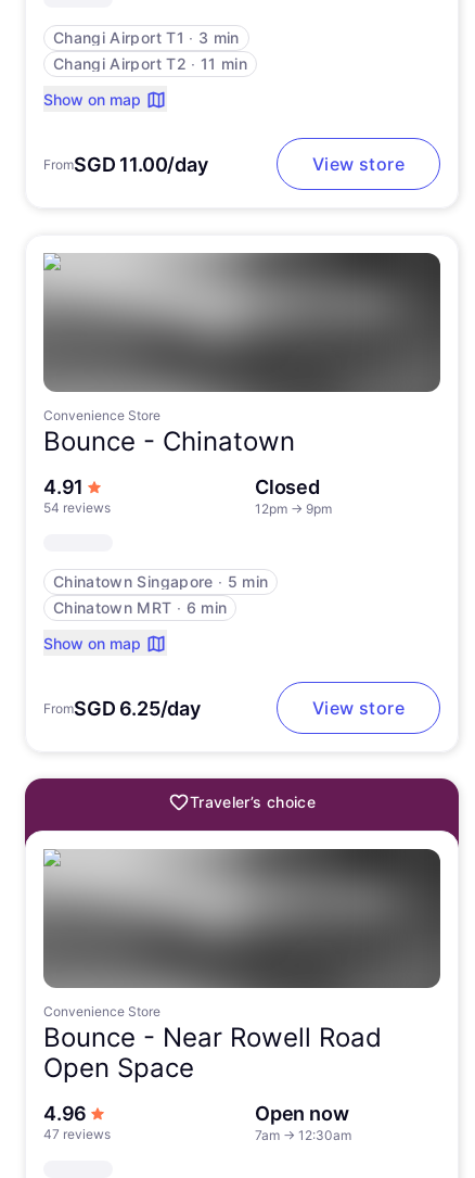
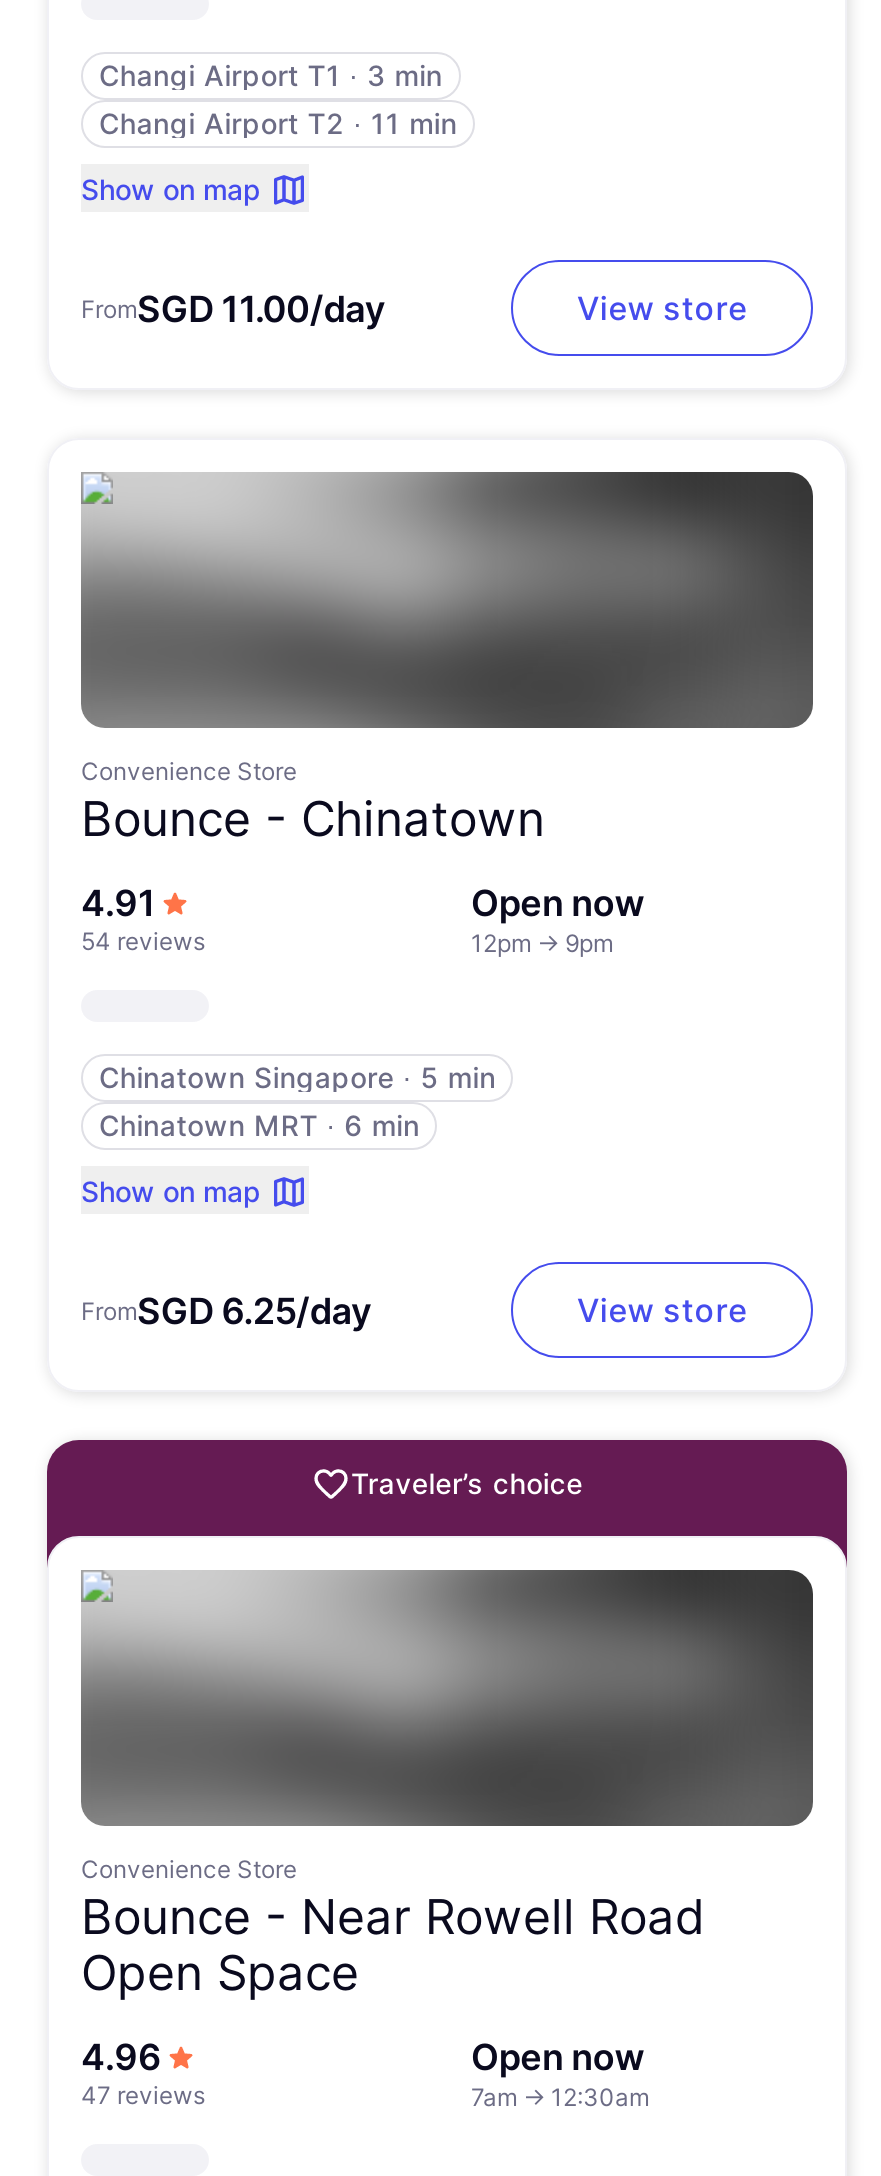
[255,476,320,498] Closed -> [471,882,644,924] Open now

